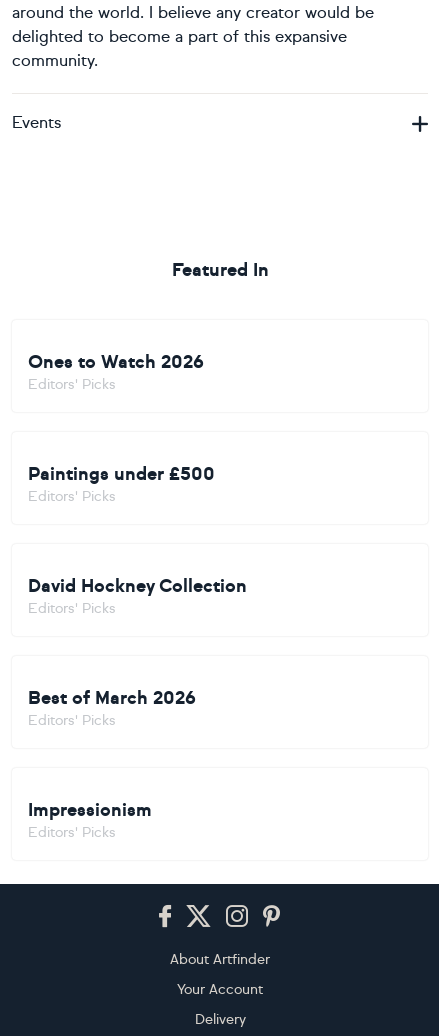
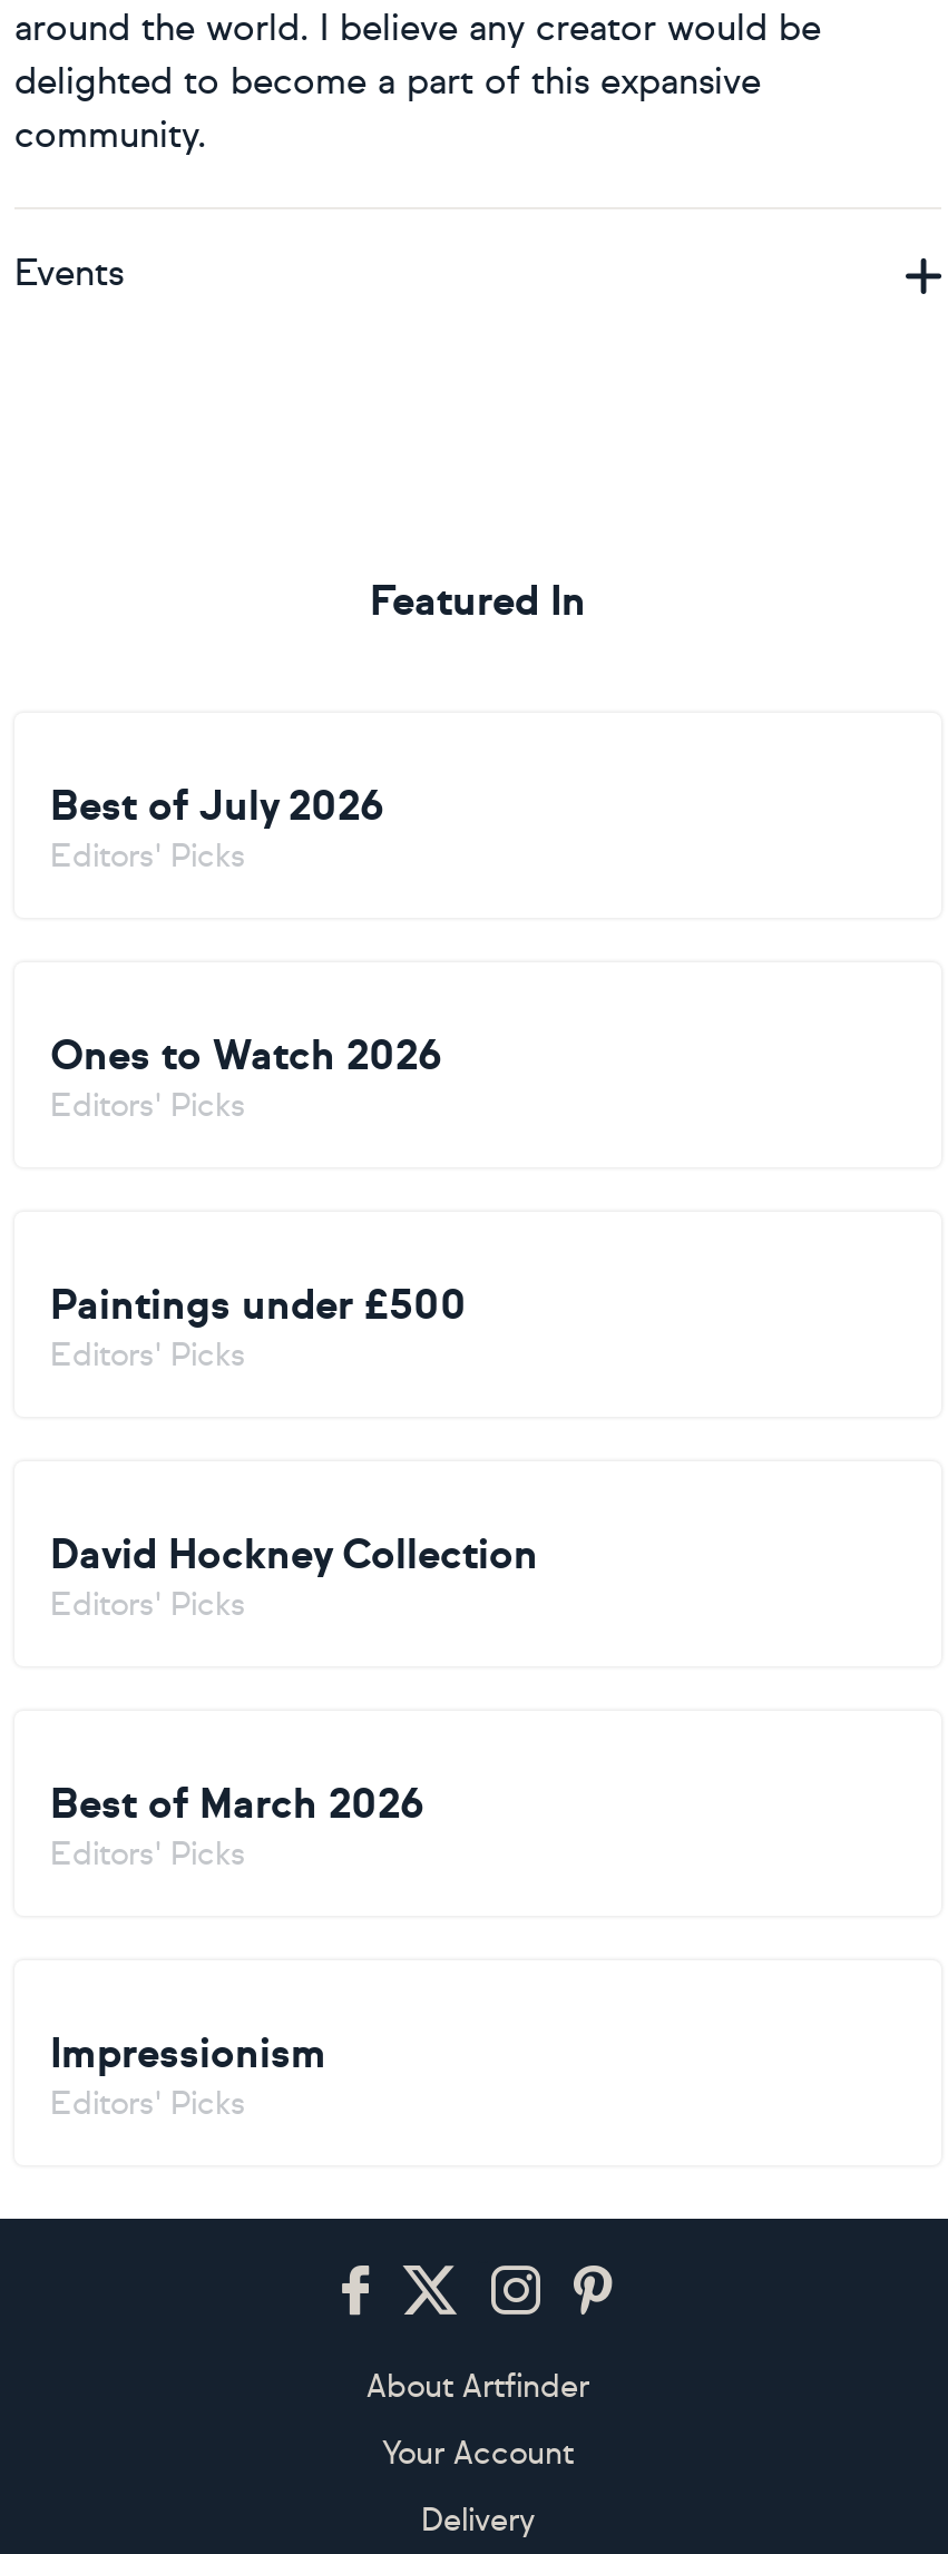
none -> [50,782,384,875] Best of July 2026 | Editors' Picks

